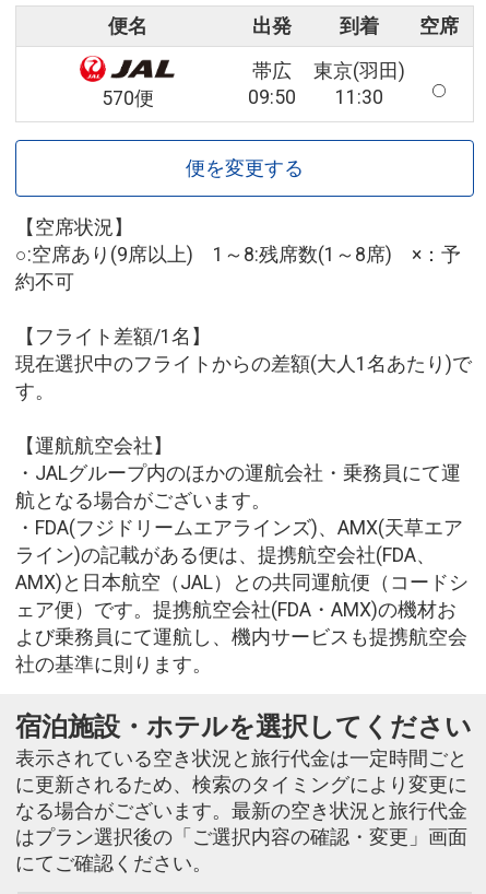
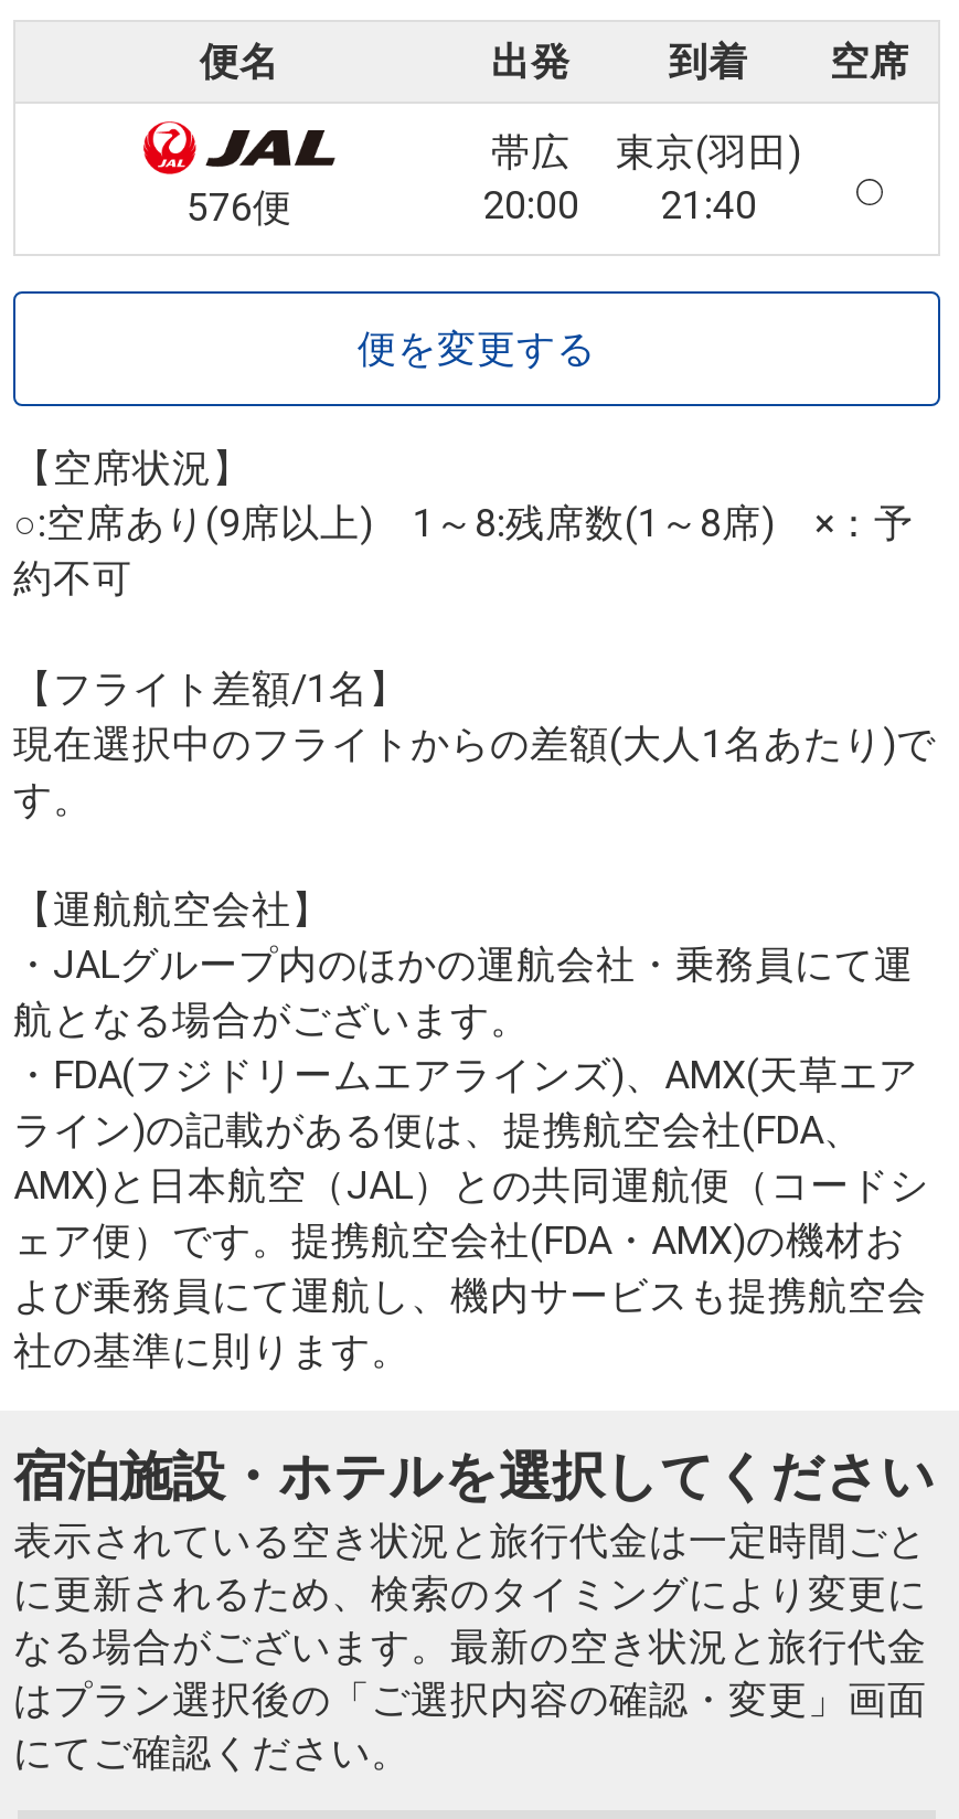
[101,87,153,109] 570便 -> [187,185,292,229] 576便
[247,86,295,108] 09:50 -> [482,183,579,228] 20:00
[335,86,383,108] 11:30 -> [660,183,757,228] 21:40

